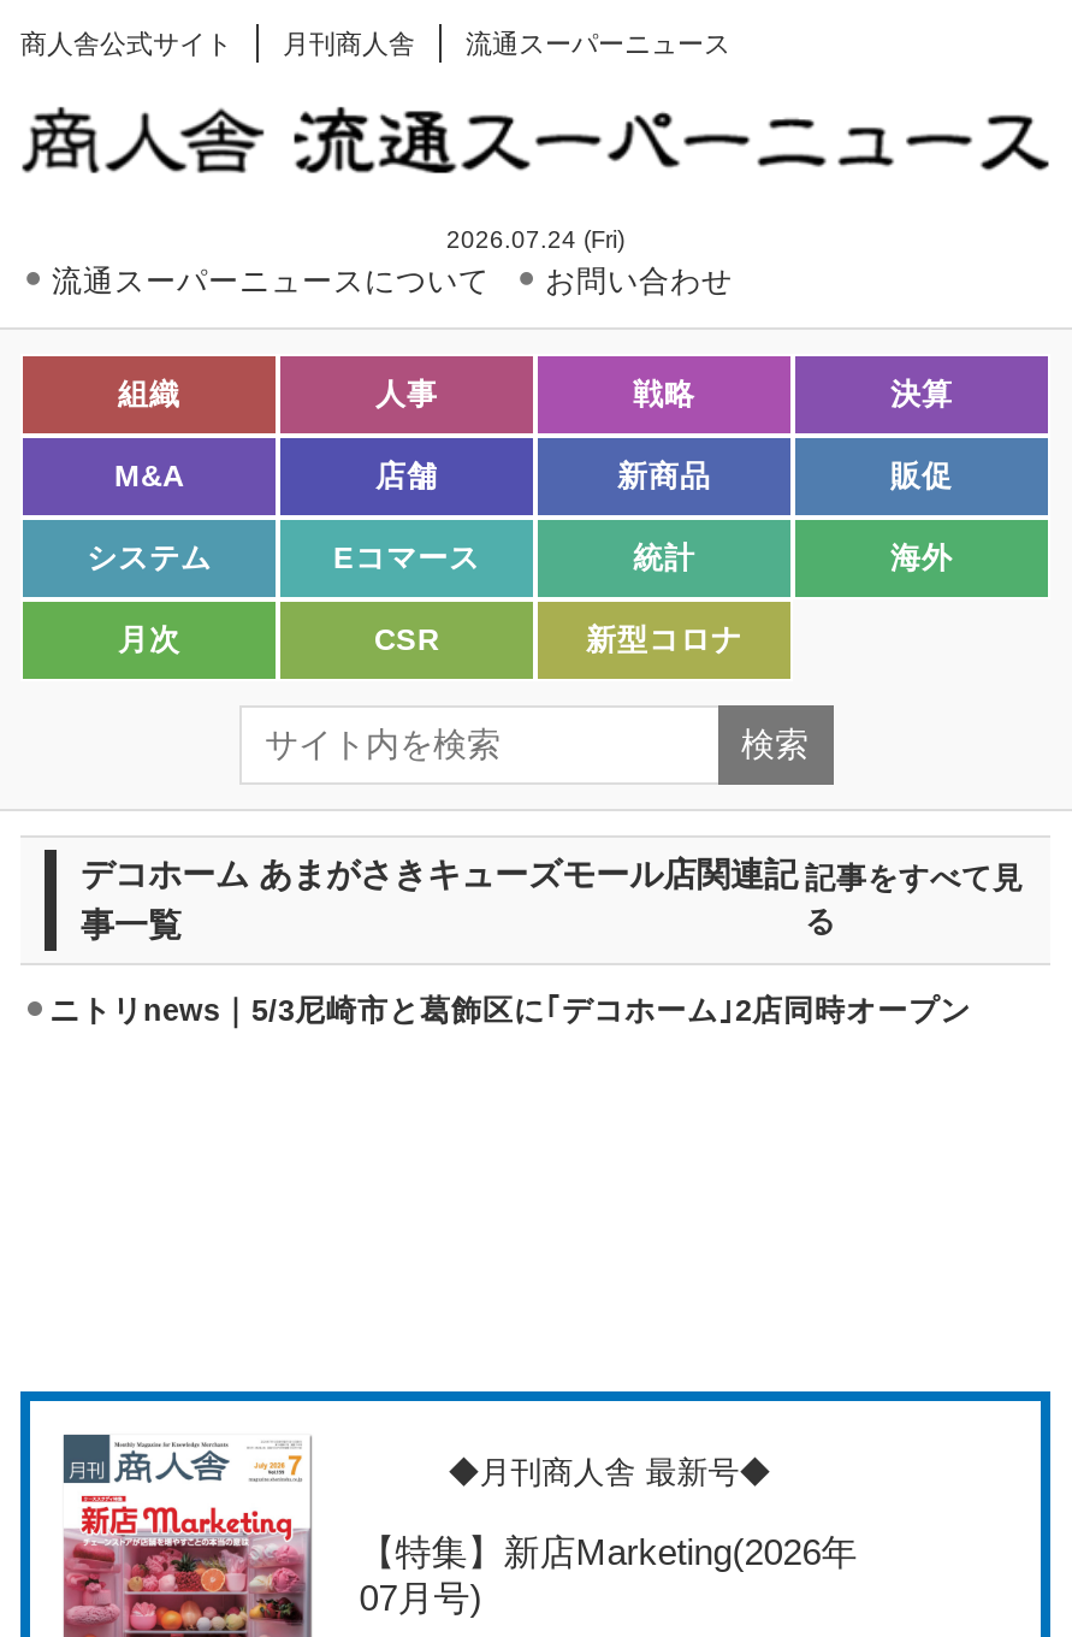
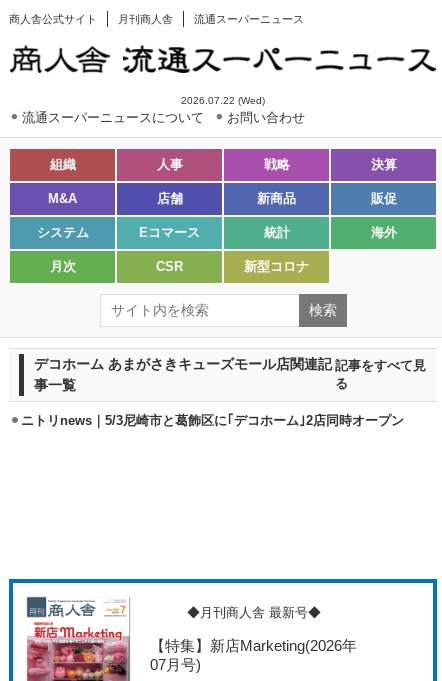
[446,227,624,253] 2026.07.24 (Fri) -> [181,95,265,106] 2026.07.22 (Wed)

